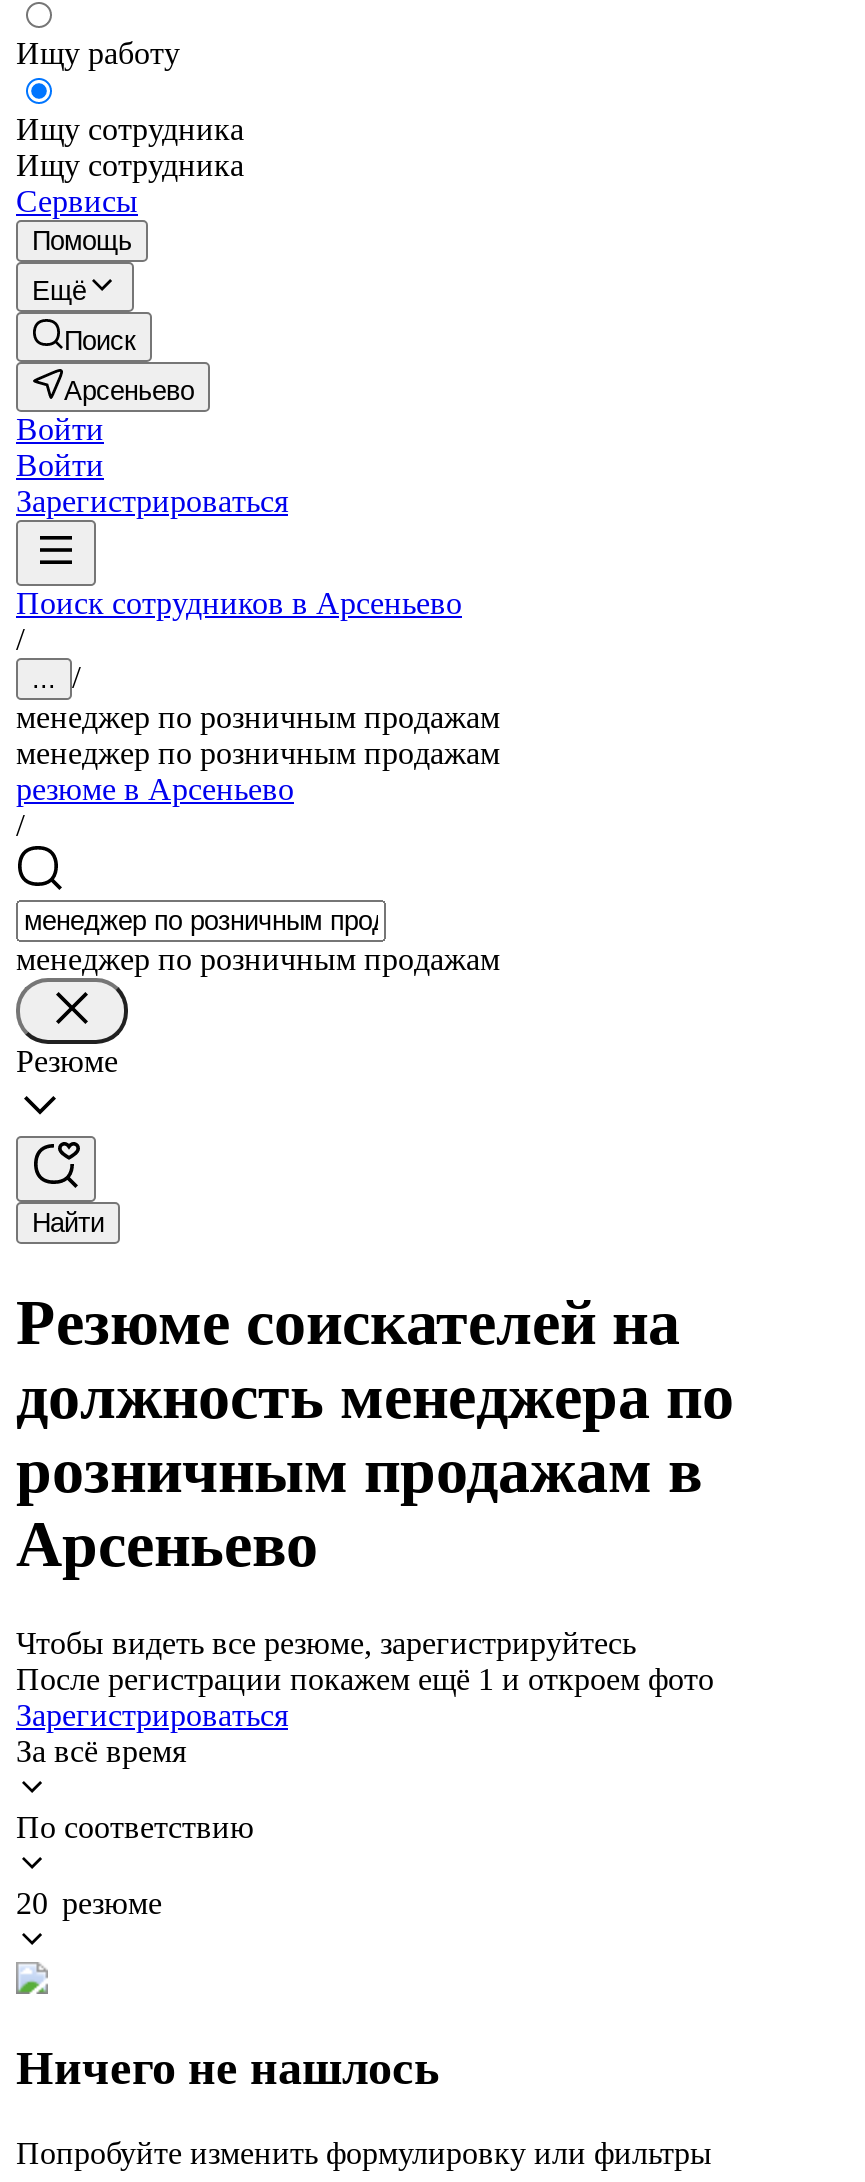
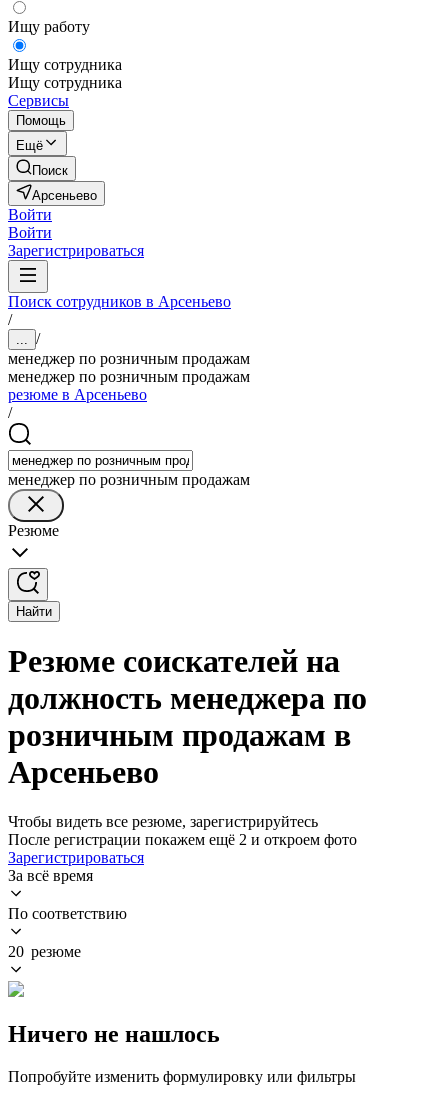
[16,1662,714,1696] После регистрации покажем ещё 1 и откроем фото -> [8,831,357,848] После регистрации покажем ещё 2 и откроем фото

